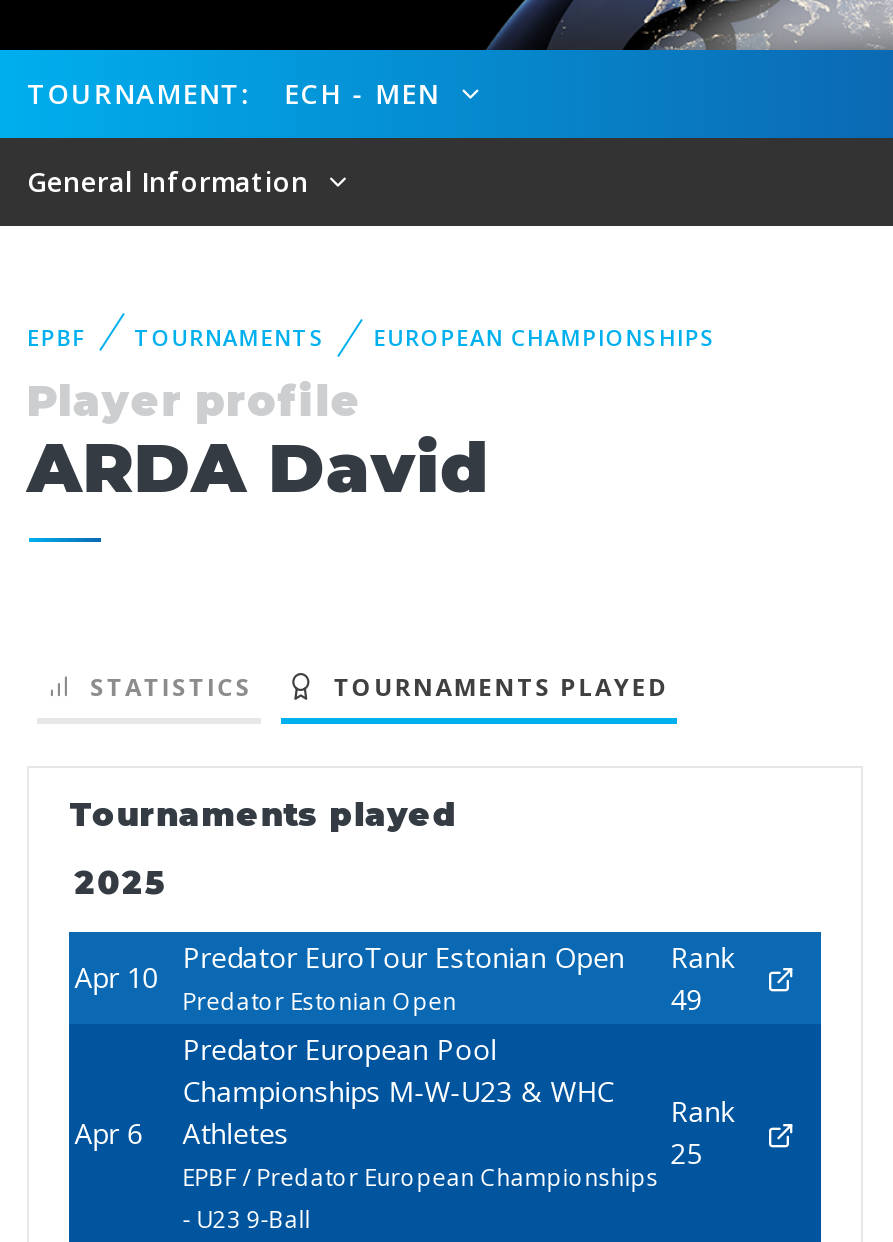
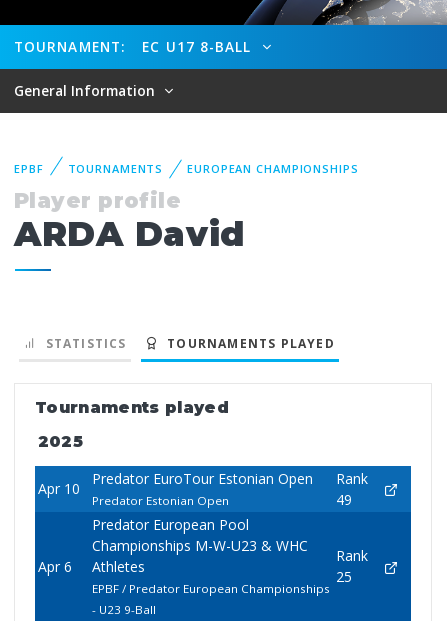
[284,74,450,112] ECH - MEN -> [142,37,257,56] EC U17 8-BALL

